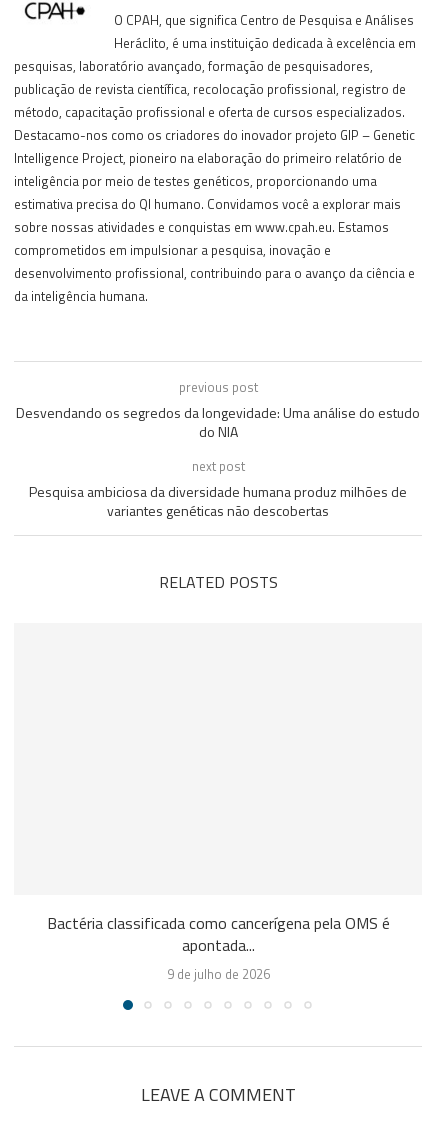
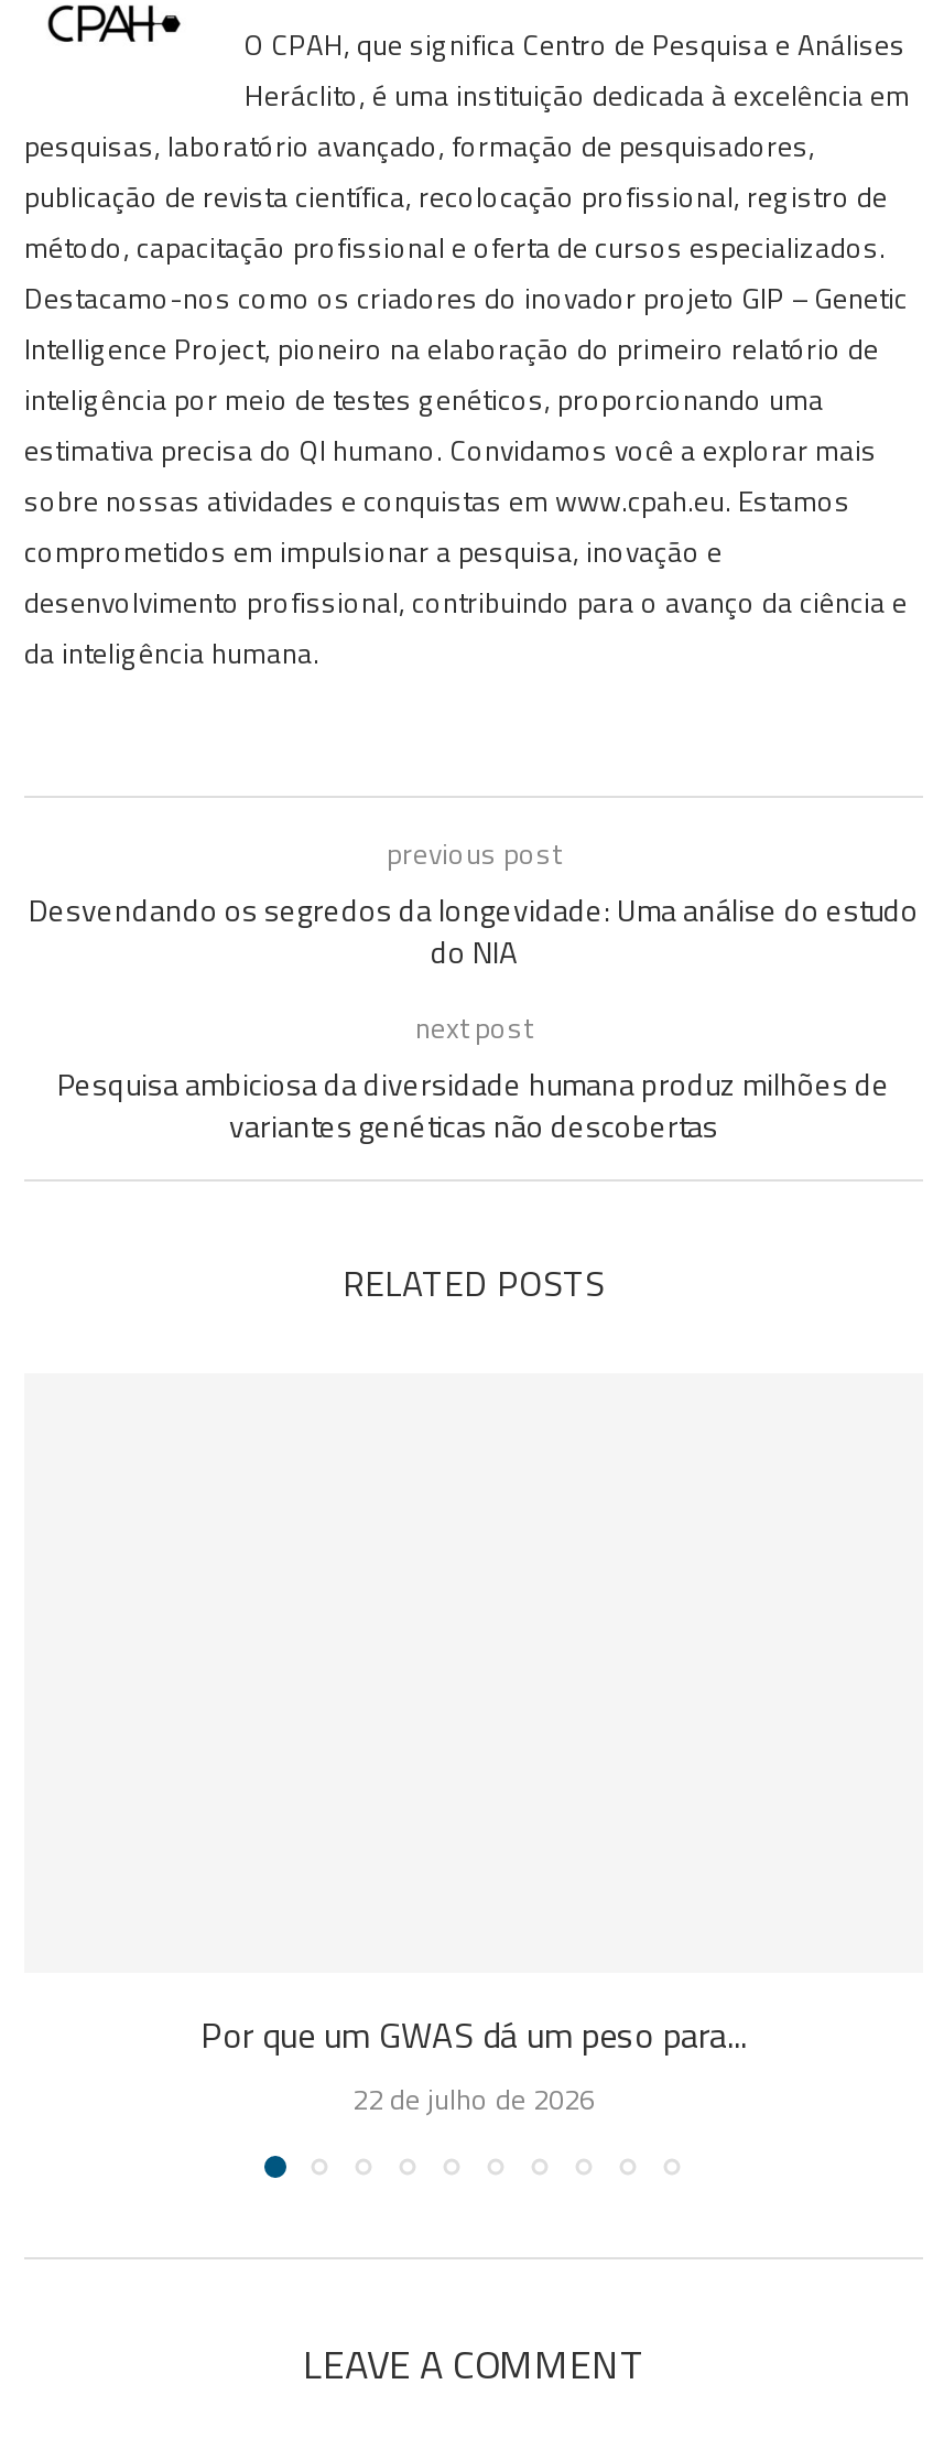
[46,911,389,984] Bactéria classificada como cancerígena pela OMS é | apontada... | 9 de julho de 2026 -> [200,2008,747,2120] Por que um GWAS dá um peso para... | 22 de julho de 2026

